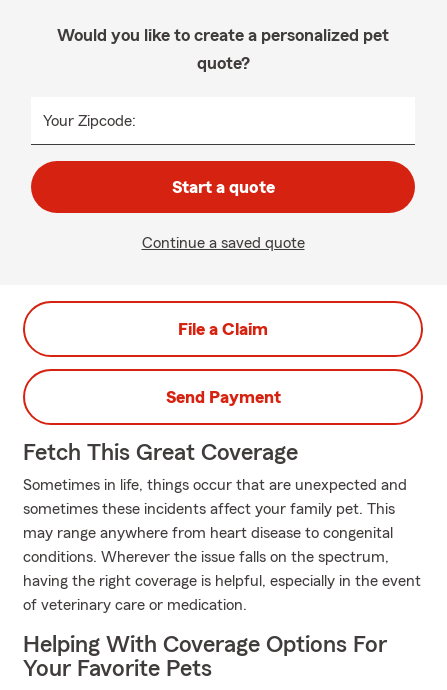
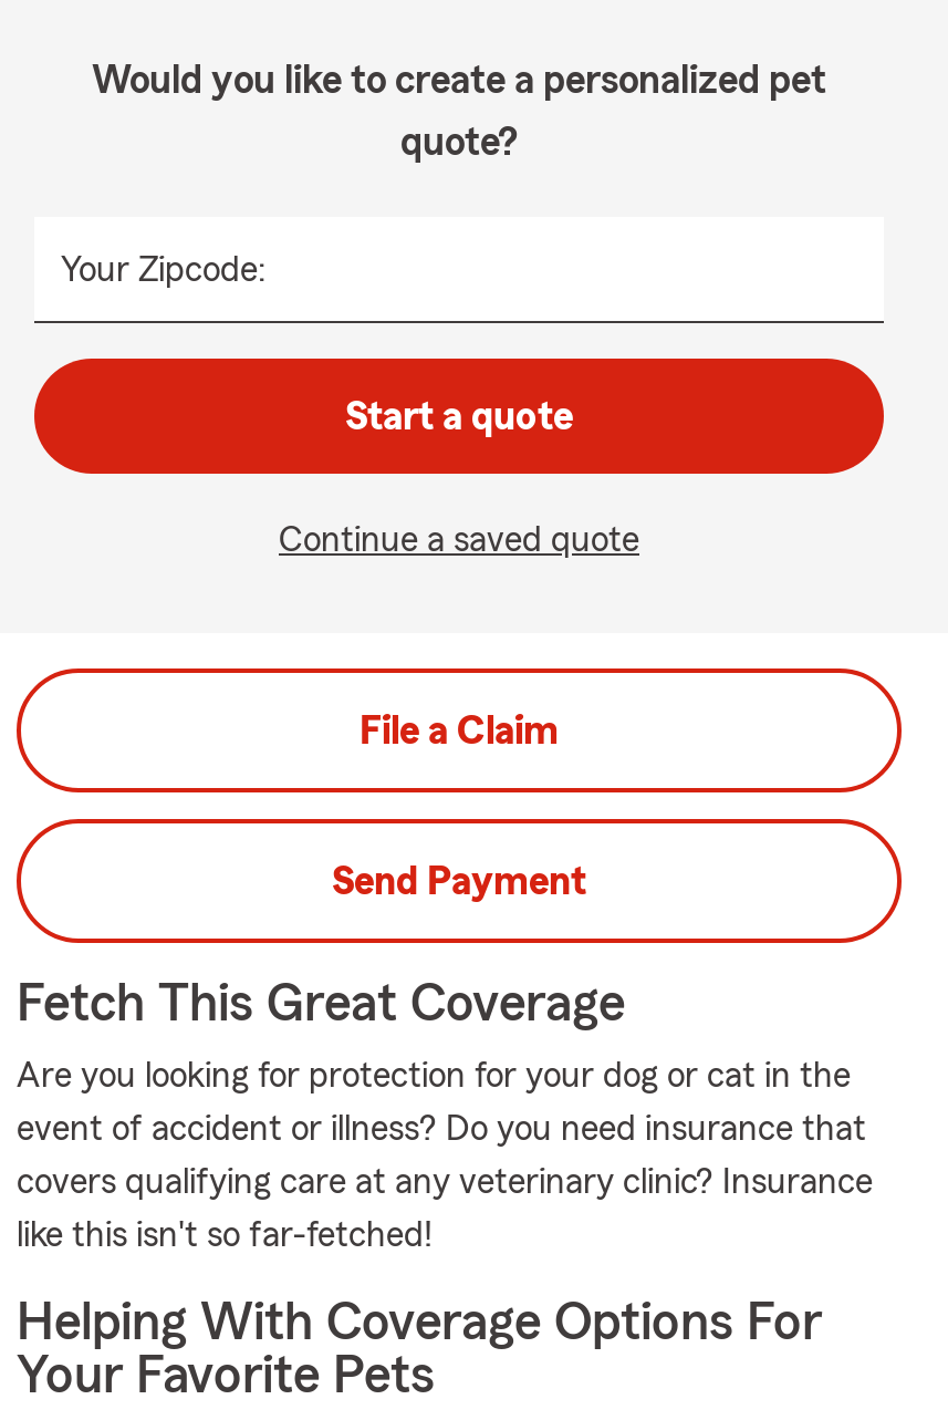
[23,477,421,613] Sometimes in life, things occur that are unexpected and | sometimes these incidents affect your family pet. This | may range anywhere from heart disease to congenital | conditions. Wherever the issue falls on the spectrum, | having the right coverage is helpful, especially in the event | of veterinary care or medication. -> [17,1058,873,1253] Are you looking for protection for your dog or cat in the | event of accident or illness? Do you need insurance that | covers qualifying care at any veterinary clinic? Insurance | like this isn't so far-fetched!

